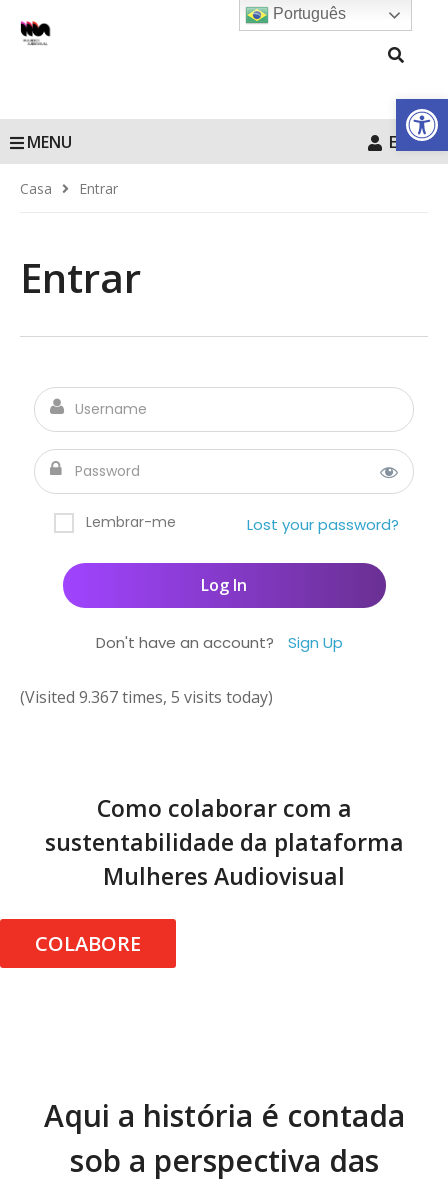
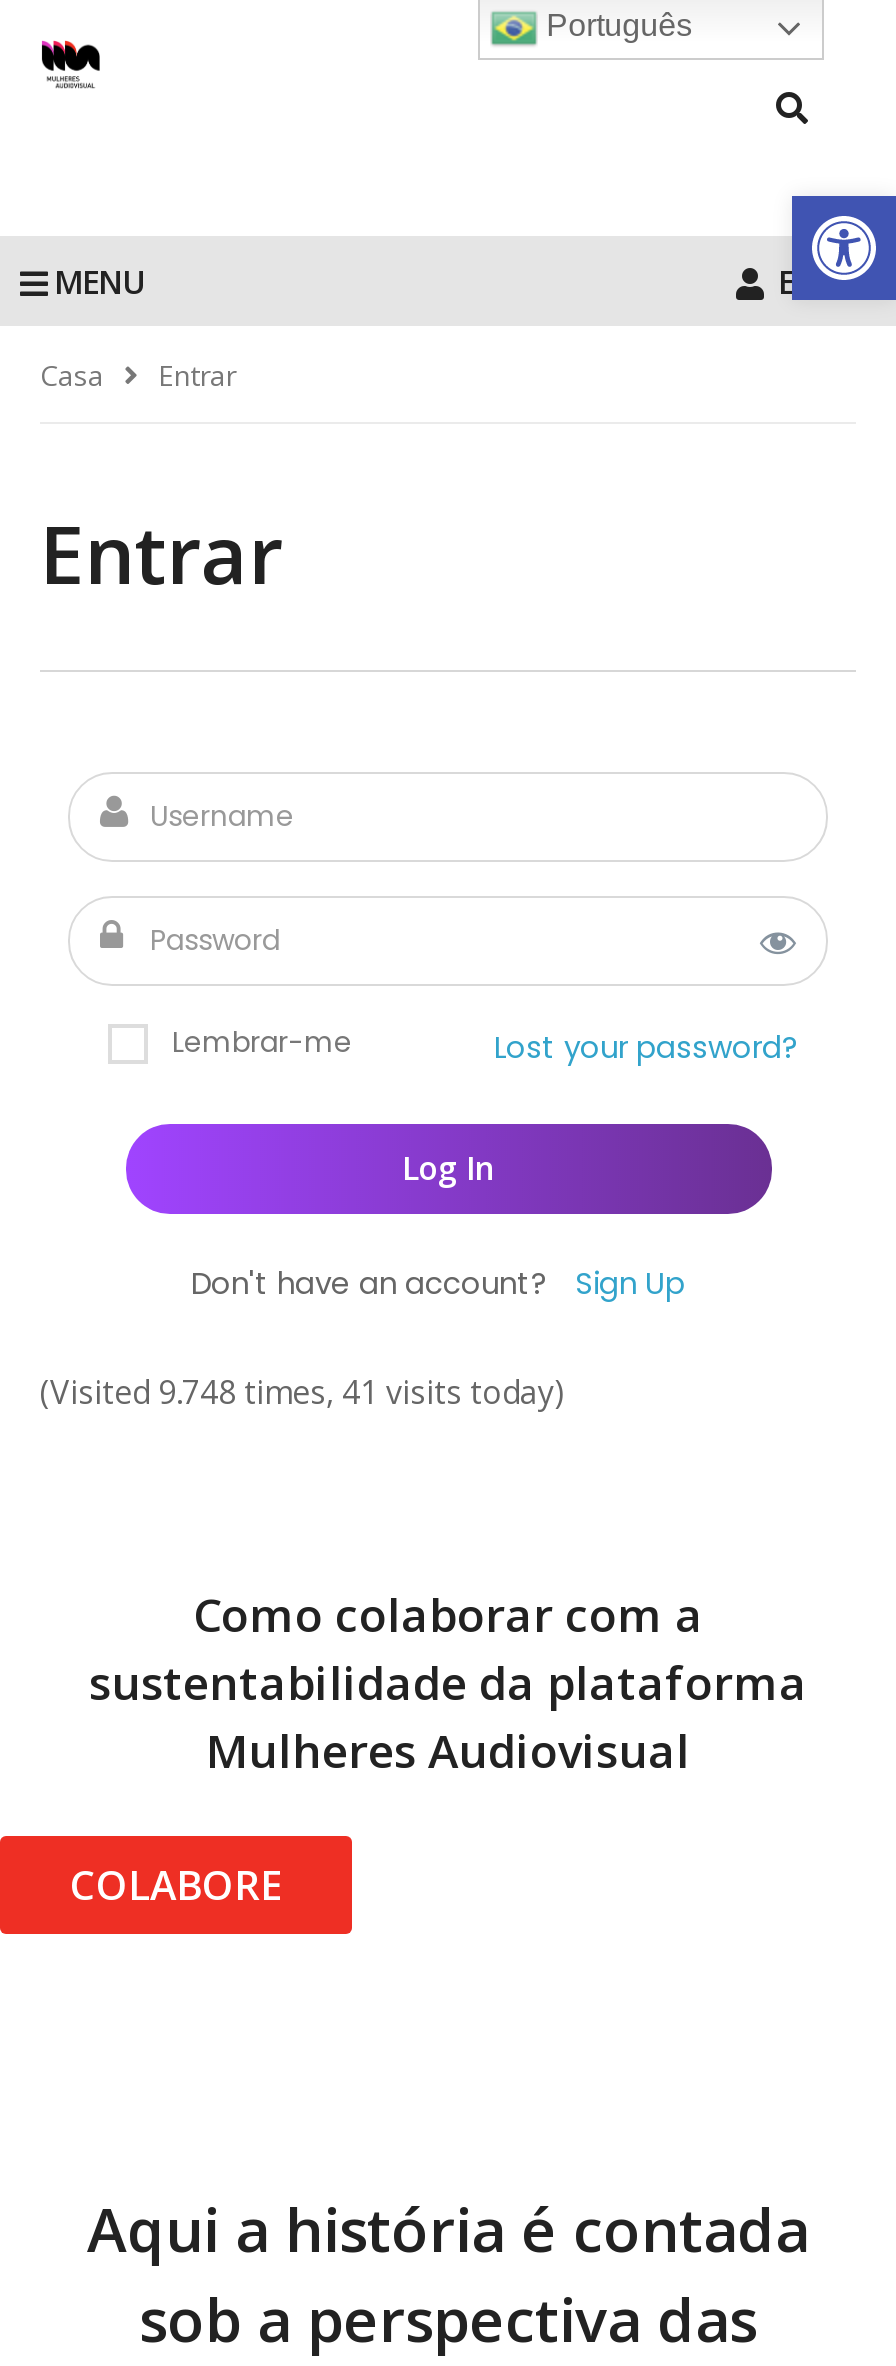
[20,686,273,708] (Visited 9.367 times, 5 visits today) -> [40,1370,564,1414] (Visited 9.748 times, 41 visits today)

